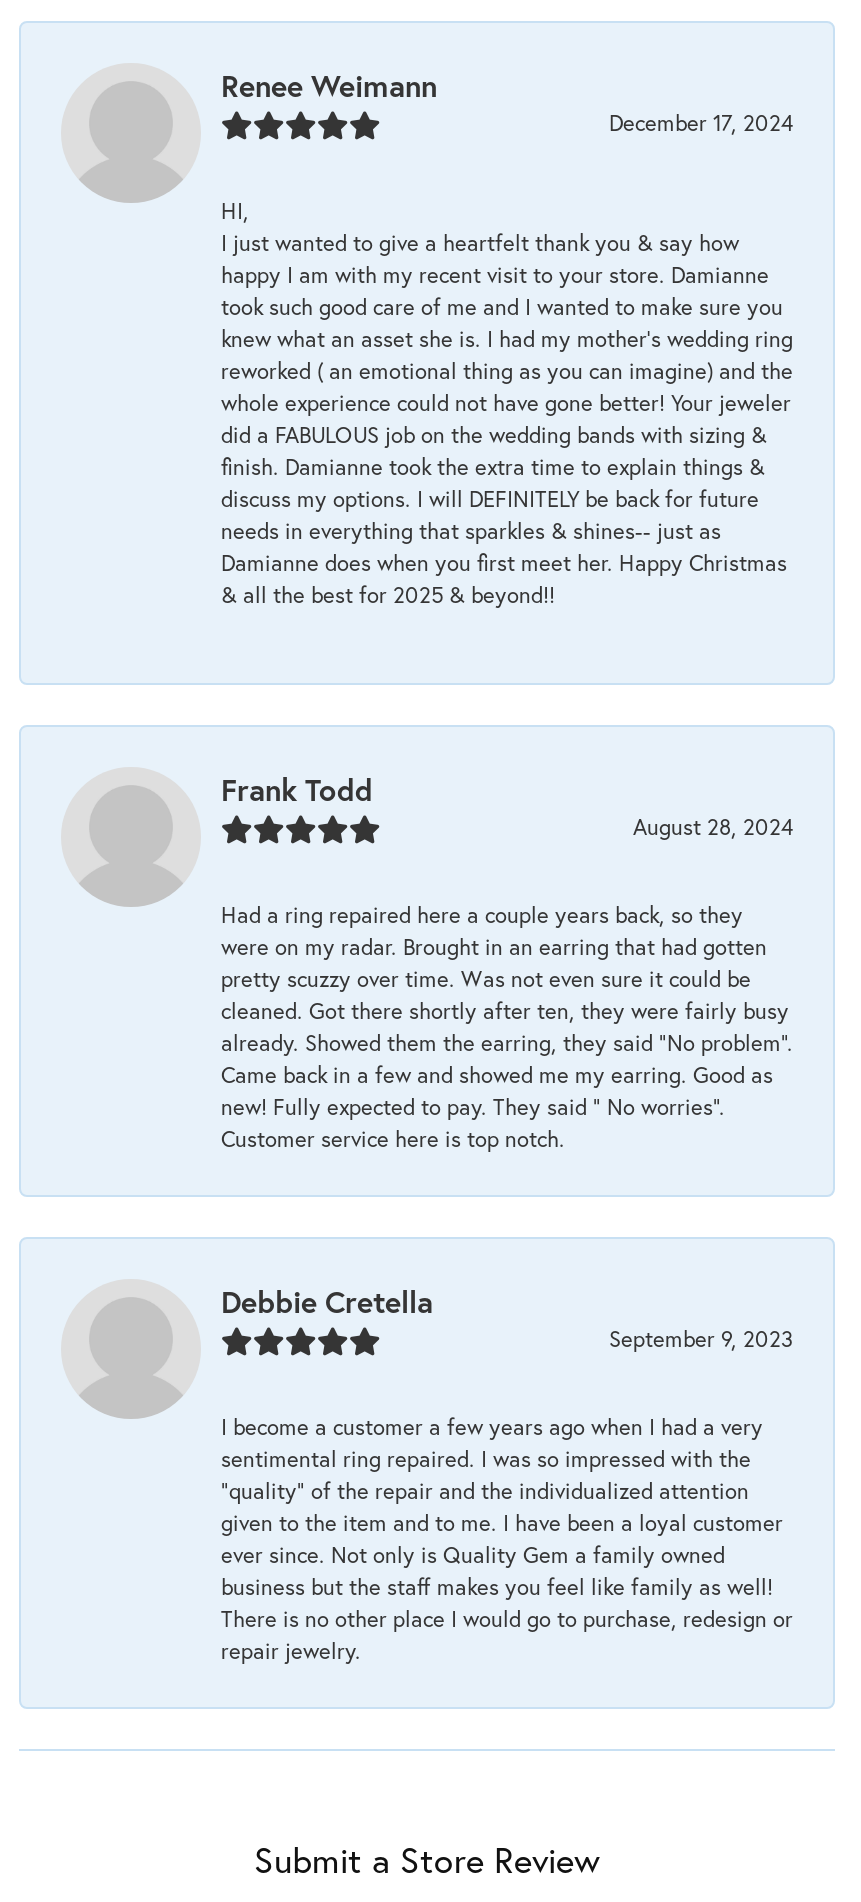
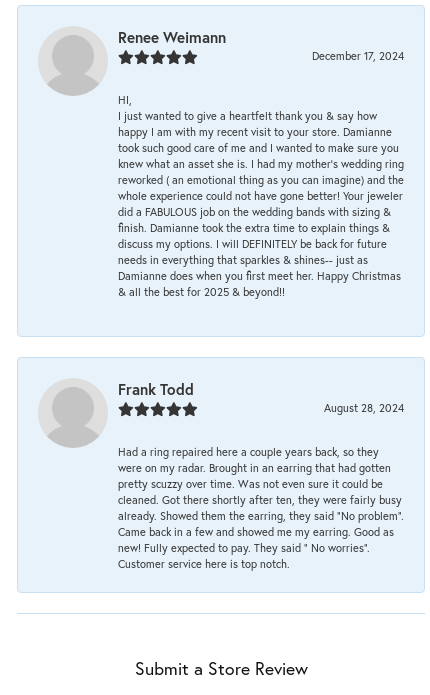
[221,1280,793,1664] Debbie Cretella | September 9, 2023 | I become a customer a few years ago when I had a very | sentimental ring repaired. I was so impressed with the | “quality” of the repair and the individualized attention | given to the item and to me. I have been a loyal customer | ever since. Not only is Quality Gem a family owned | business but the staff makes you feel like family as well! | There is no other place I would go to purchase, redesign or | repair jewelry. -> none

